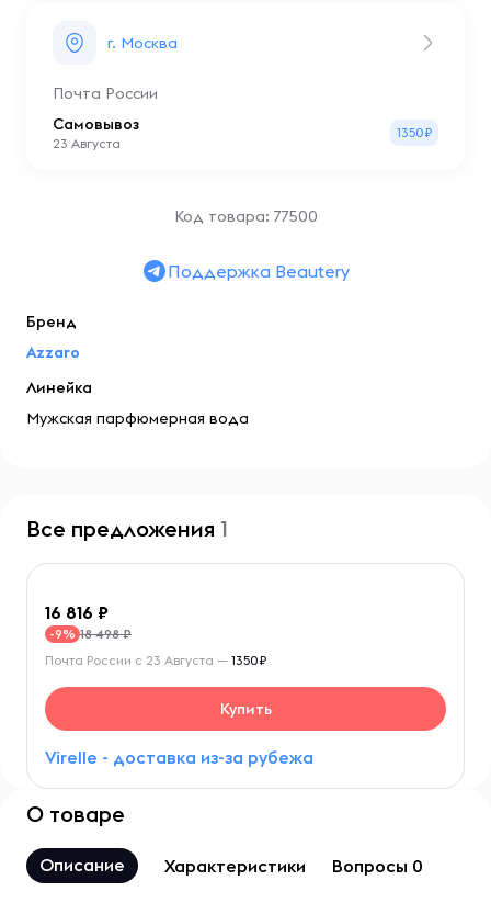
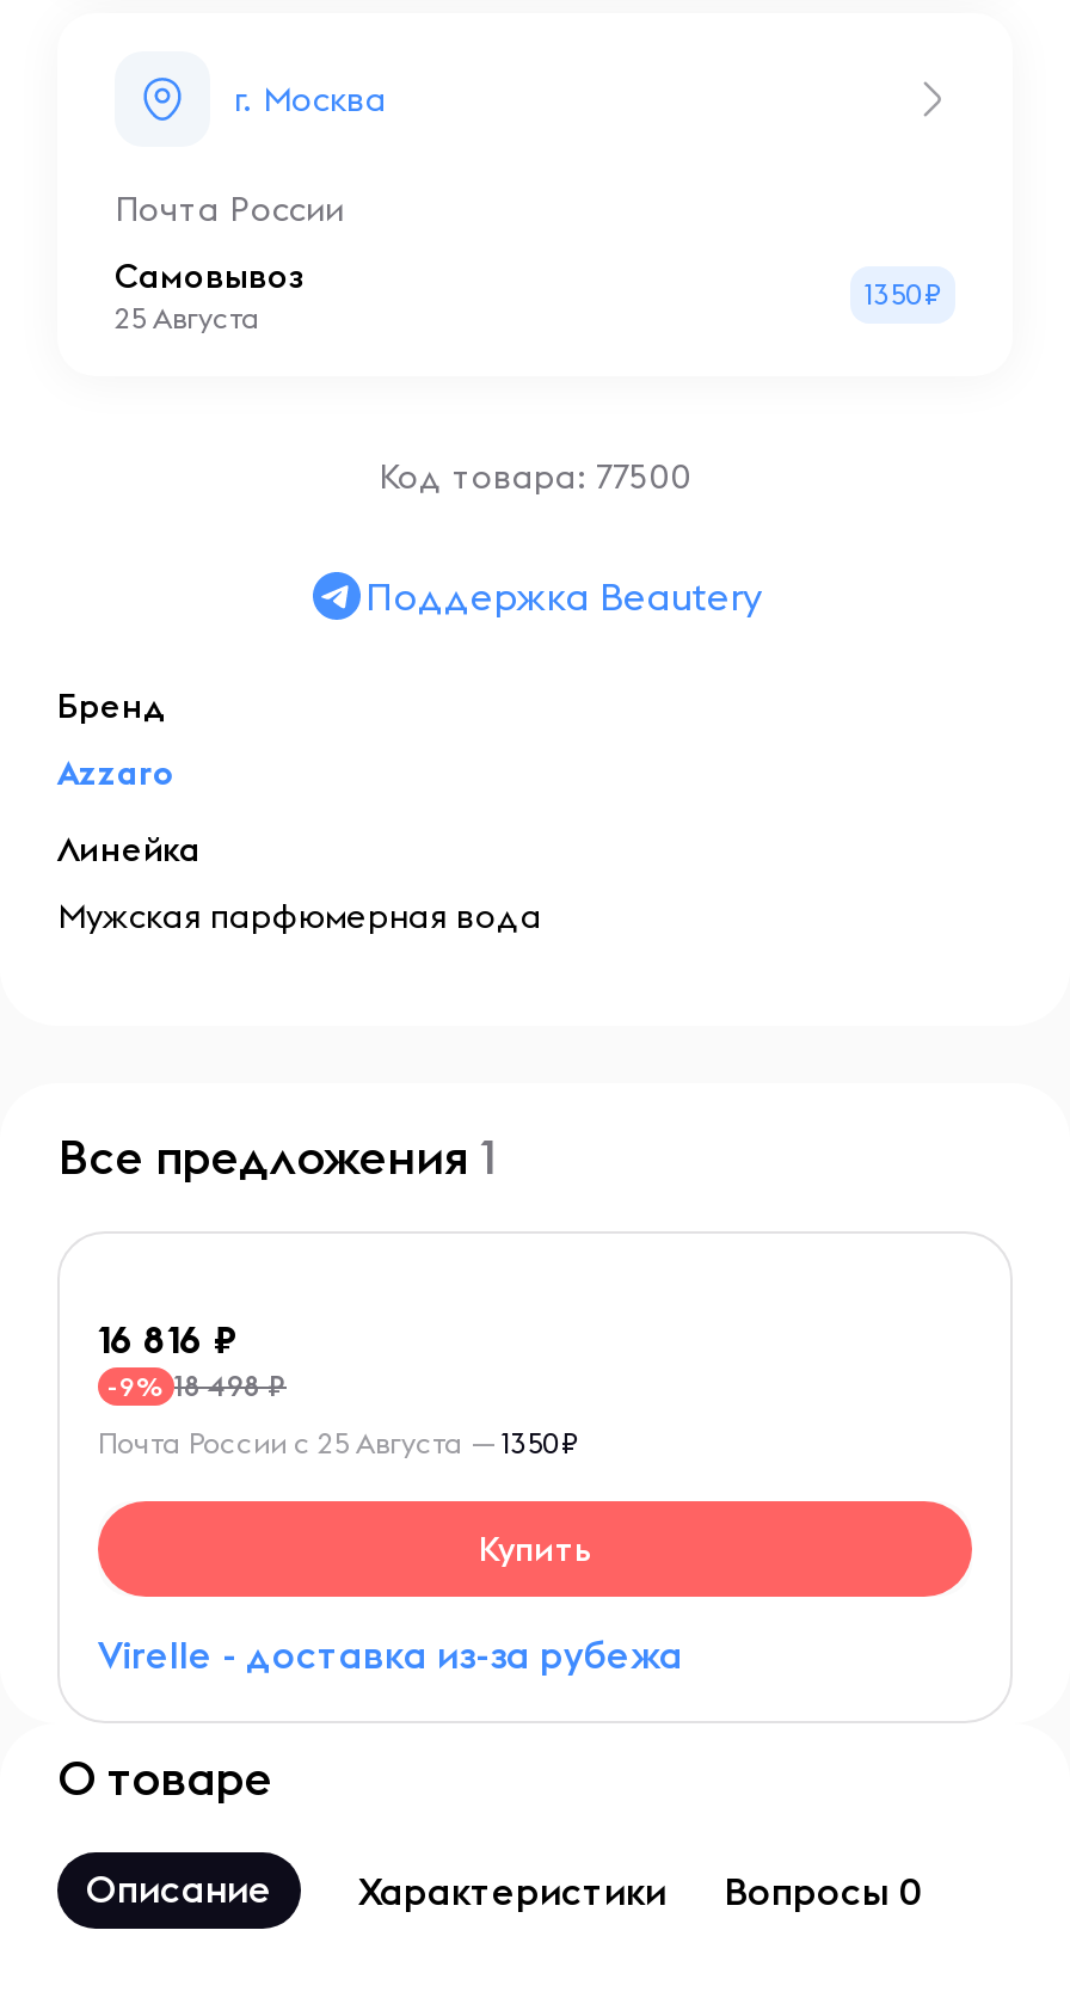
[53,135,121,151] 23 Августа -> [115,300,260,336] 25 Августа
[45,652,266,668] Почта России с 23 Августа — 1350₽ -> [98,1425,578,1461] Почта России с 25 Августа — 1350₽

